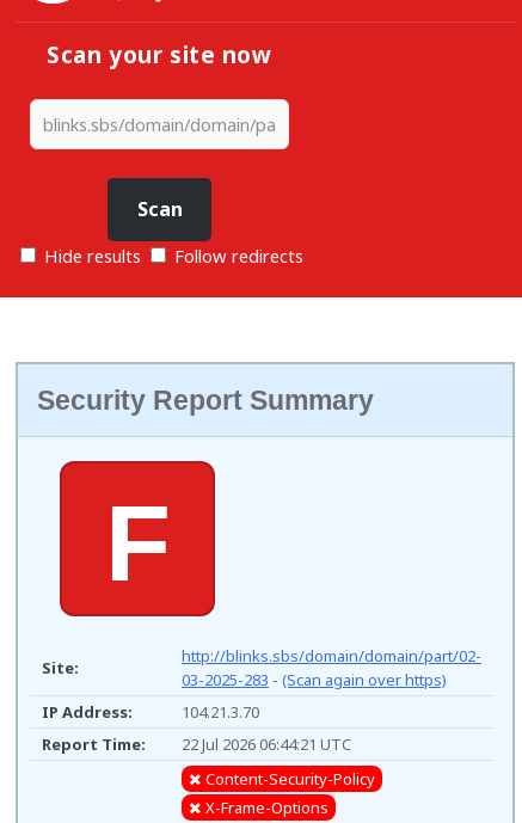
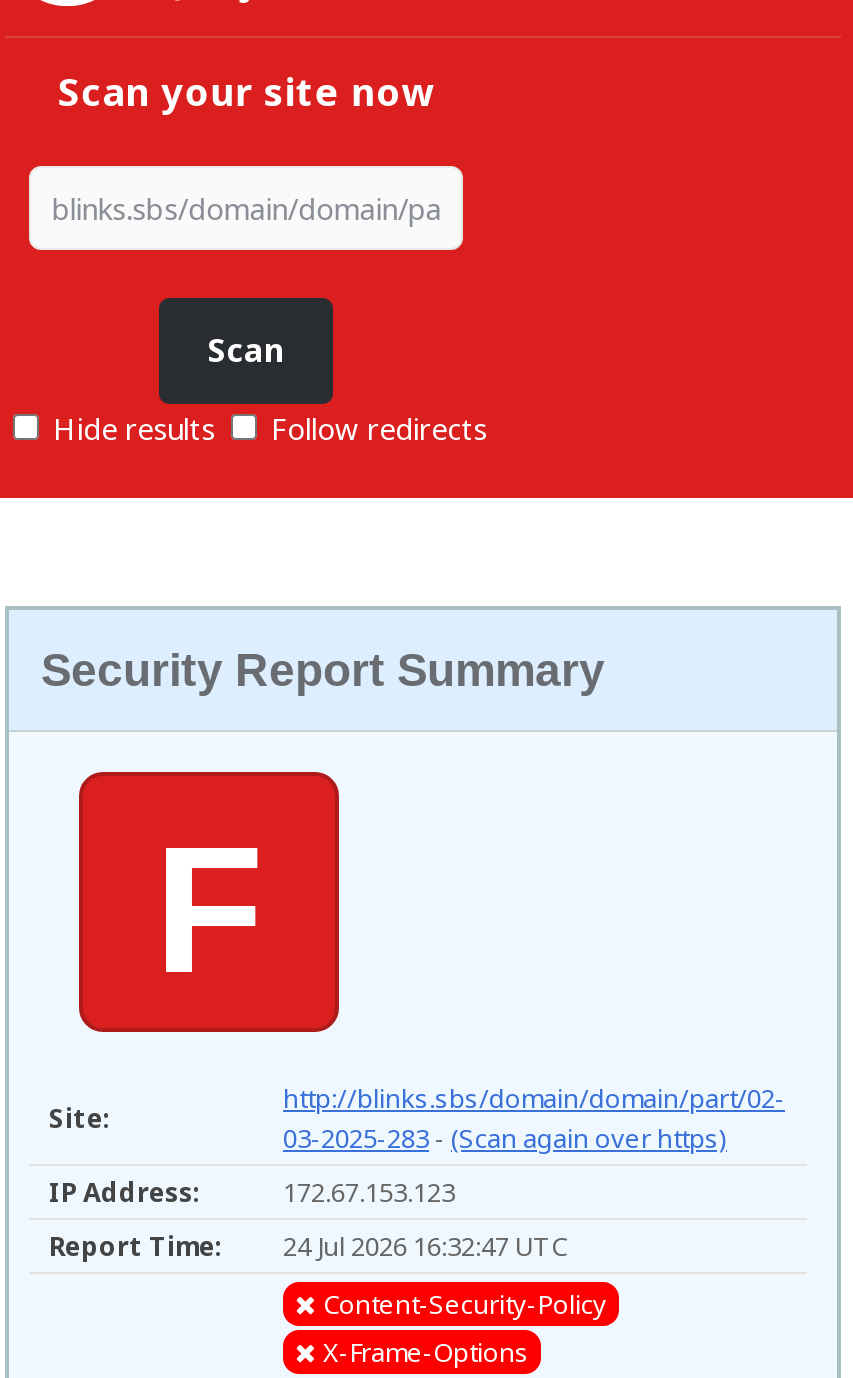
[182,702,259,723] 104.21.3.70 -> [283,1175,455,1211] 172.67.153.123
[42,734,351,755] Report Time: 22 Jul 2026 06:44:21 UTC -> [49,1229,567,1265] Report Time: 24 Jul 2026 16:32:47 UTC

